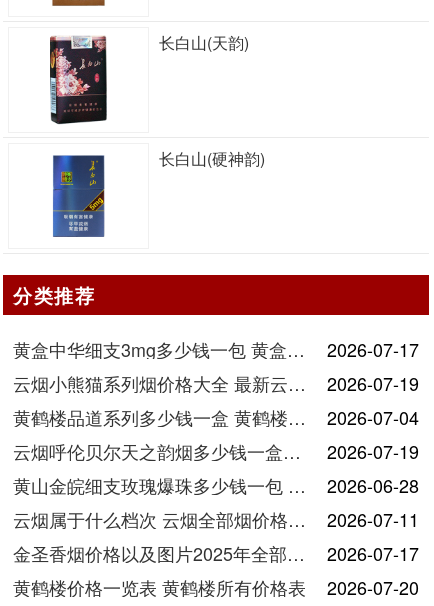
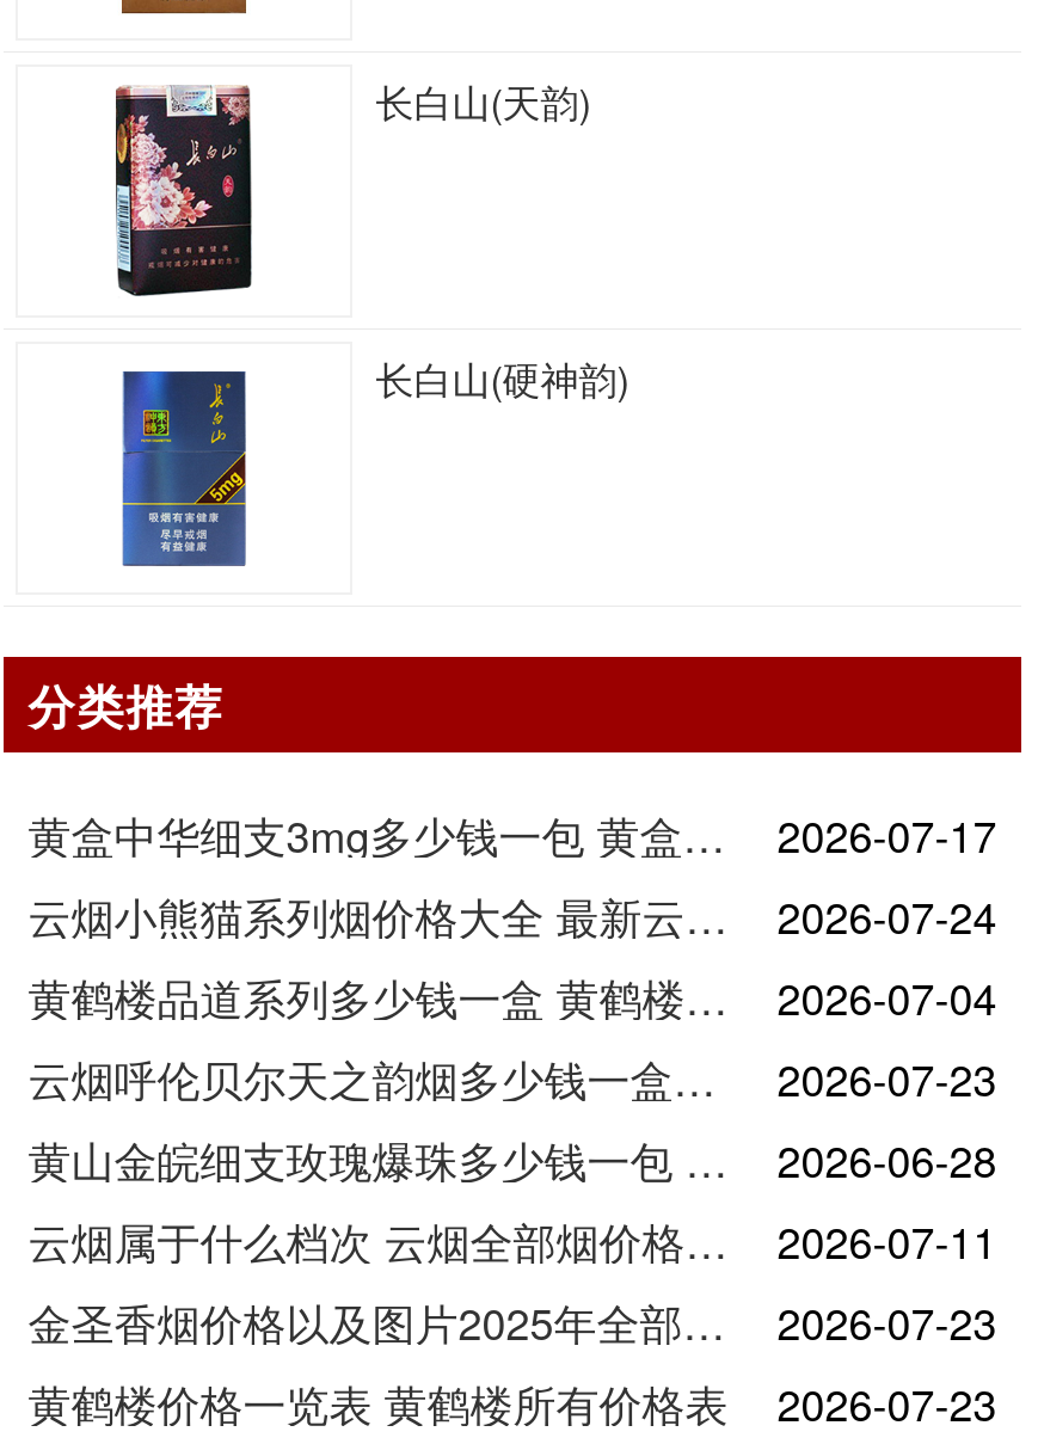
[327,370,419,396] 2026-07-19 -> [777,883,997,945] 2026-07-24
[327,438,419,464] 2026-07-19 -> [777,1046,997,1108] 2026-07-23
[327,540,419,566] 2026-07-17 -> [777,1289,997,1351] 2026-07-23
[13,574,419,600] 黄鹤楼价格一览表 黄鹤楼所有价格表 2026-07-20 -> [28,1370,997,1433] 黄鹤楼价格一览表 黄鹤楼所有价格表 2026-07-23

